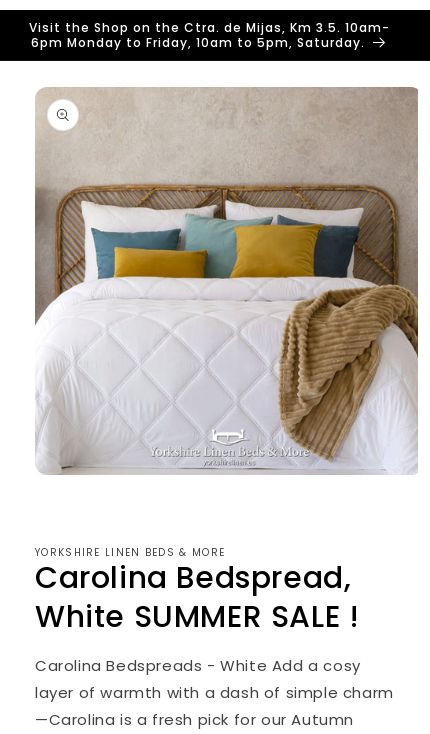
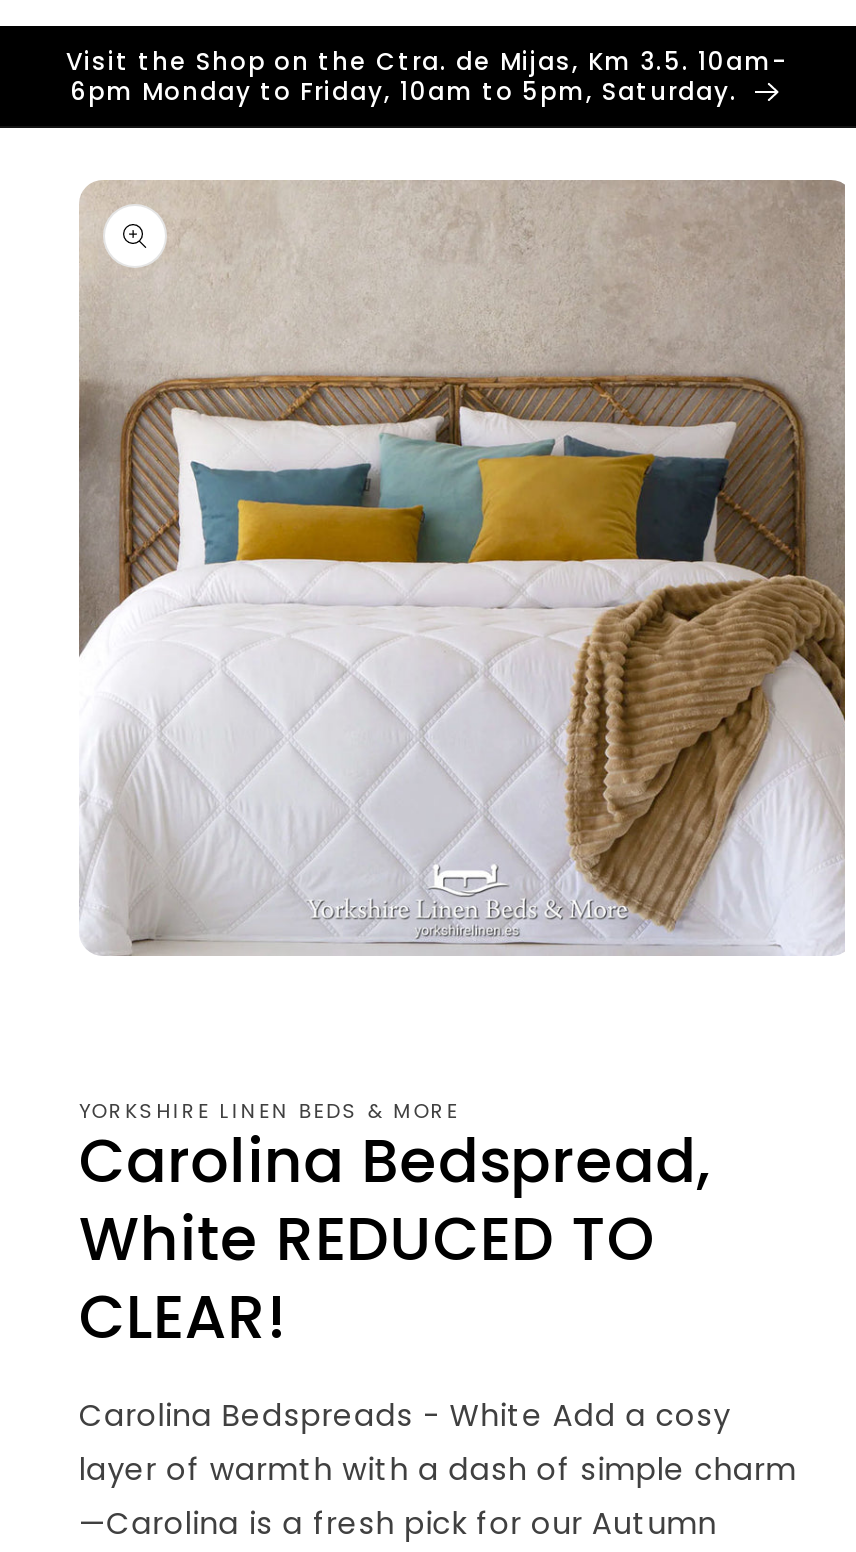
[35,596,359,638] White SUMMER SALE ! -> [79,1198,656,1360] White REDUCED TO | CLEAR!

